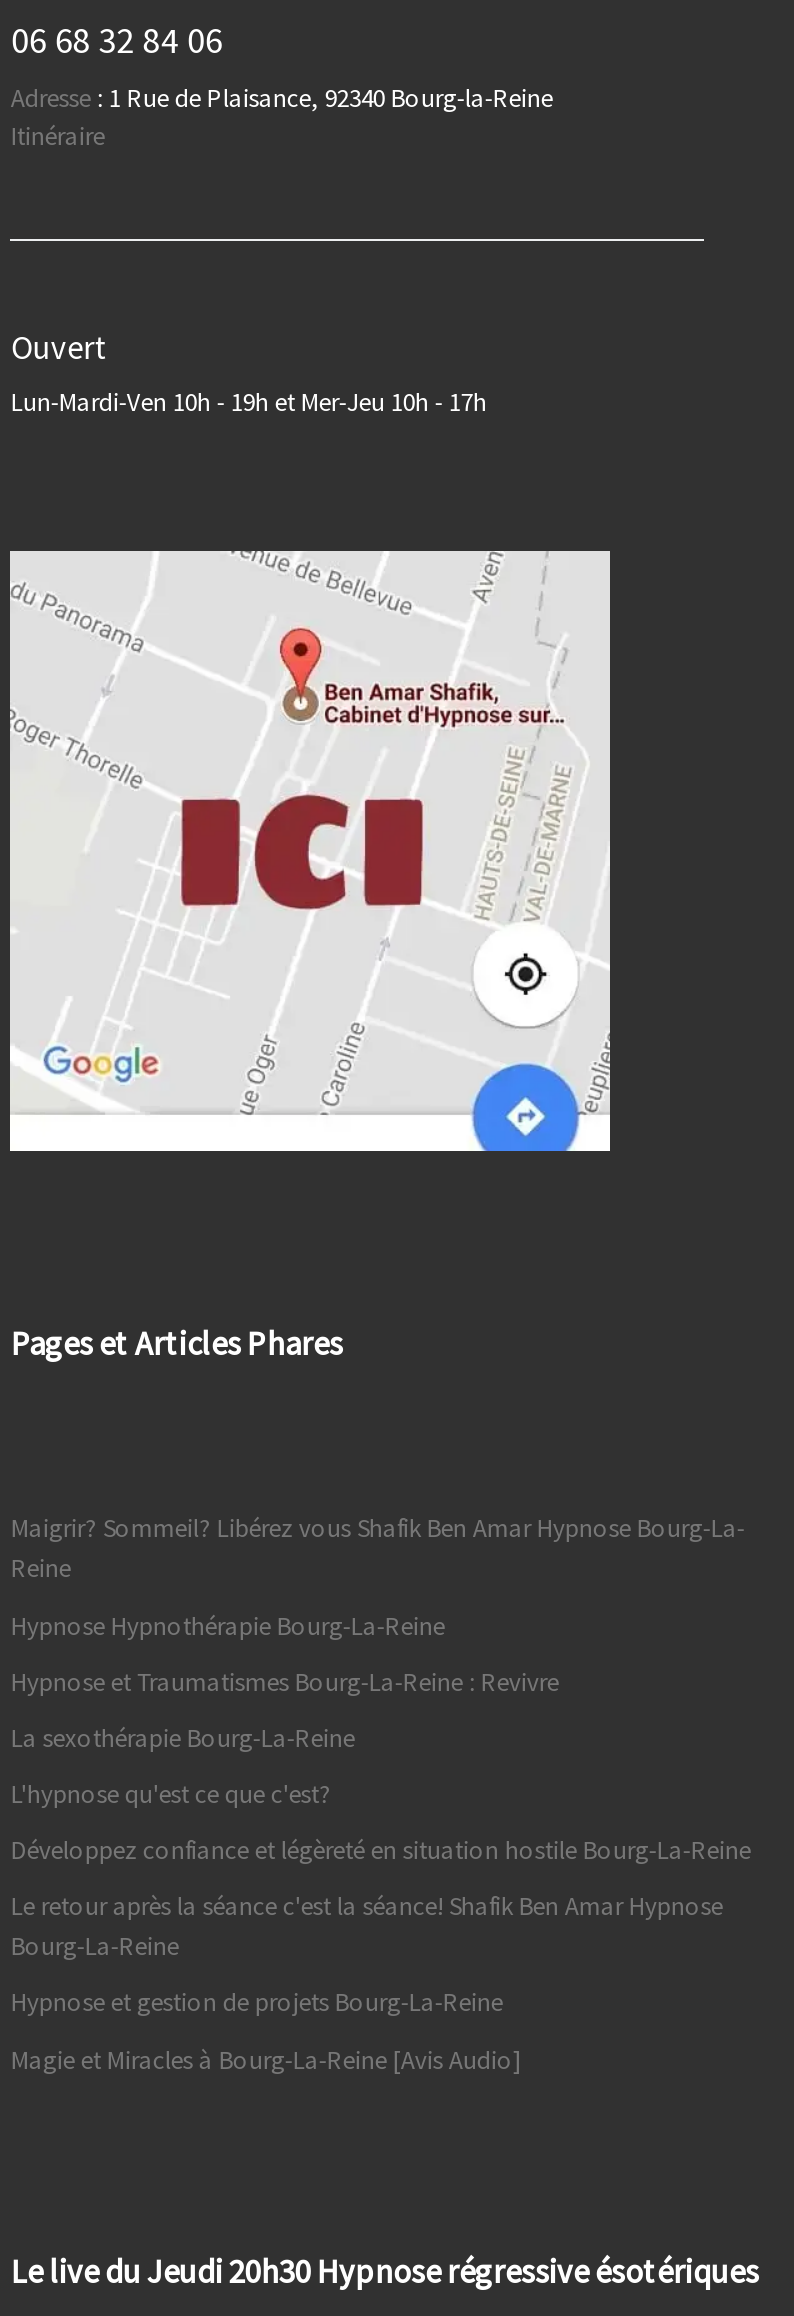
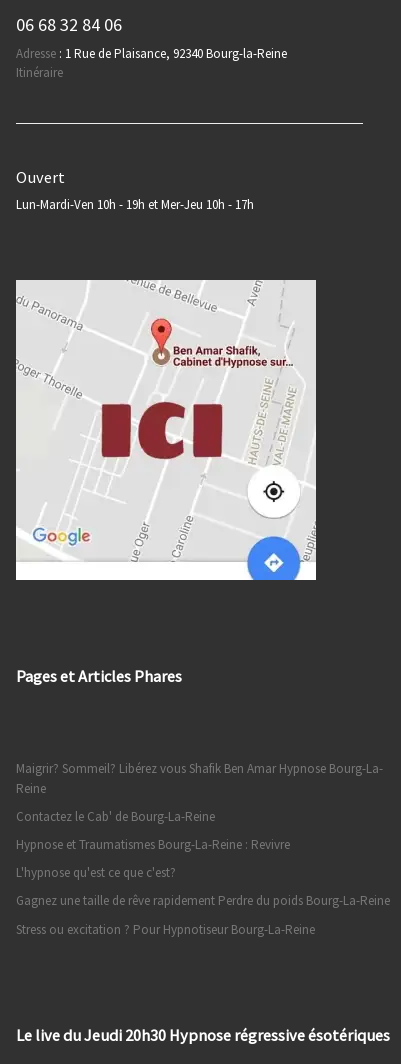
[11,1608,445,1642] Hypnose Hypnothérapie Bourg-La-Reine -> [16,808,215,825] Contactez le Cab' de Bourg-La-Reine
[11,1721,355,1755] La sexothérapie Bourg-La-Reine -> none
[11,1833,751,2076] Développez confiance et légèreté en situation hostile Bourg-La-Reine | Le retour après la séance c'est la séance! Shafik Ben Amar Hypnose | Bourg-La-Reine | Hypnose et gestion de projets Bourg-La-Reine | Magie et Miracles à Bourg-La-Reine [Avis Audio] -> [16,892,390,938] Gagnez une taille de rêve rapidement Perdre du poids Bourg-La-Reine | Stress ou excitation ? Pour Hypnotiseur Bourg-La-Reine

